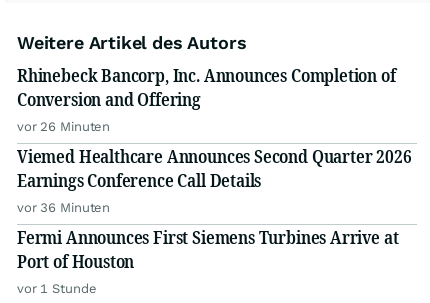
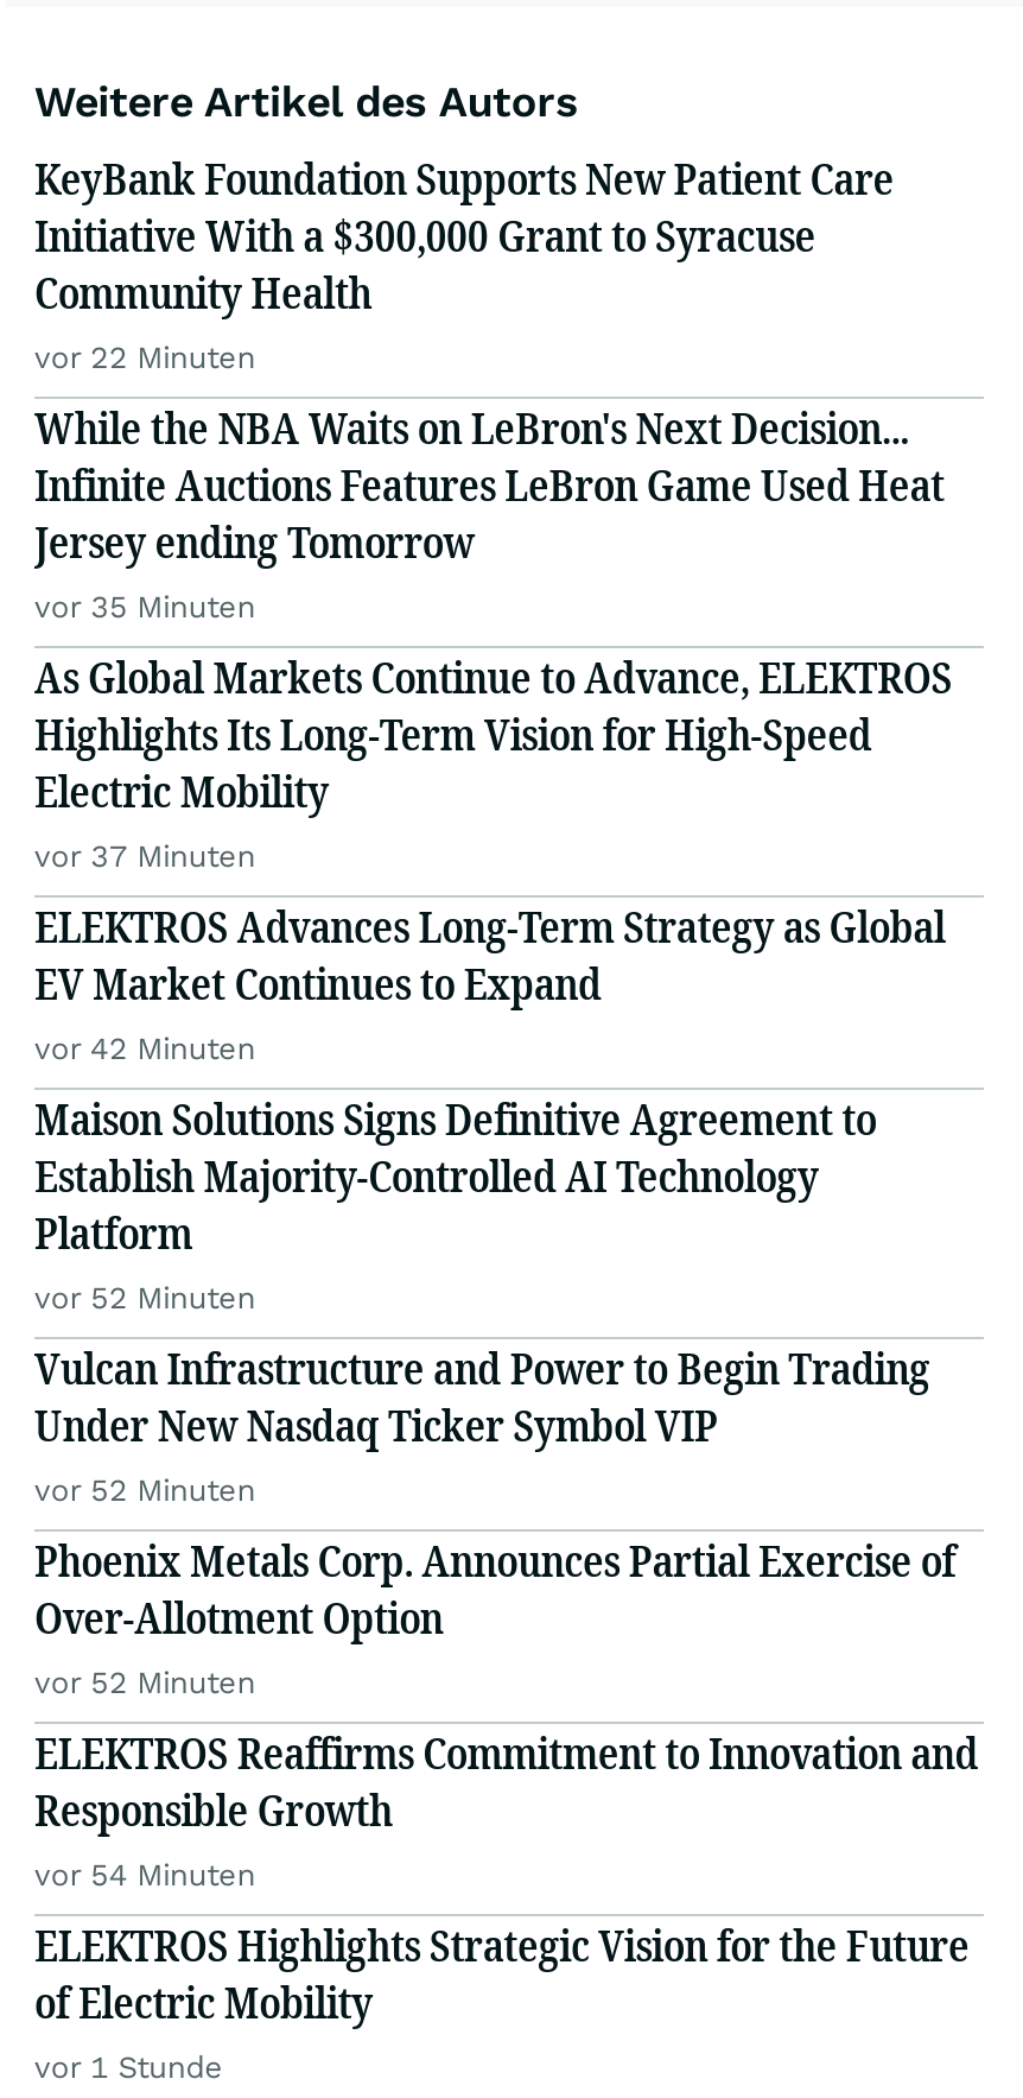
[17,63,411,273] Rhinebeck Bancorp, Inc. Announces Completion of | Conversion and Offering | vor 26 Minuten | Viemed Healthcare Announces Second Quarter 2026 | Earnings Conference Call Details | vor 36 Minuten | Fermi Announces First Siemens Turbines Arrive at | Port of Houston -> [34,150,978,2031] KeyBank Foundation Supports New Patient Care | Initiative With a $300,000 Grant to Syracuse | Community Health | vor 22 Minuten | While the NBA Waits on LeBron's Next Decision... | Infinite Auctions Features LeBron Game Used Heat | Jersey ending Tomorrow | vor 35 Minuten | As Global Markets Continue to Advance, ELEKTROS | Highlights Its Long-Term Vision for High-Speed | Electric Mobility | vor 37 Minuten | ELEKTROS Advances Long-Term Strategy as Global | EV Market Continues to Expand | vor 42 Minuten | Maison Solutions Signs Definitive Agreement to | Establish Majority-Controlled AI Technology | Platform | vor 52 Minuten | Vulcan Infrastructure and Power to Begin Trading | Under New Nasdaq Ticker Symbol VIP | vor 52 Minuten | Phoenix Metals Corp. Announces Partial Exercise of | Over-Allotment Option | vor 52 Minuten | ELEKTROS Reaffirms Commitment to Innovation and | Responsible Growth | vor 54 Minuten | ELEKTROS Highlights Strategic Vision for the Future | of Electric Mobility

